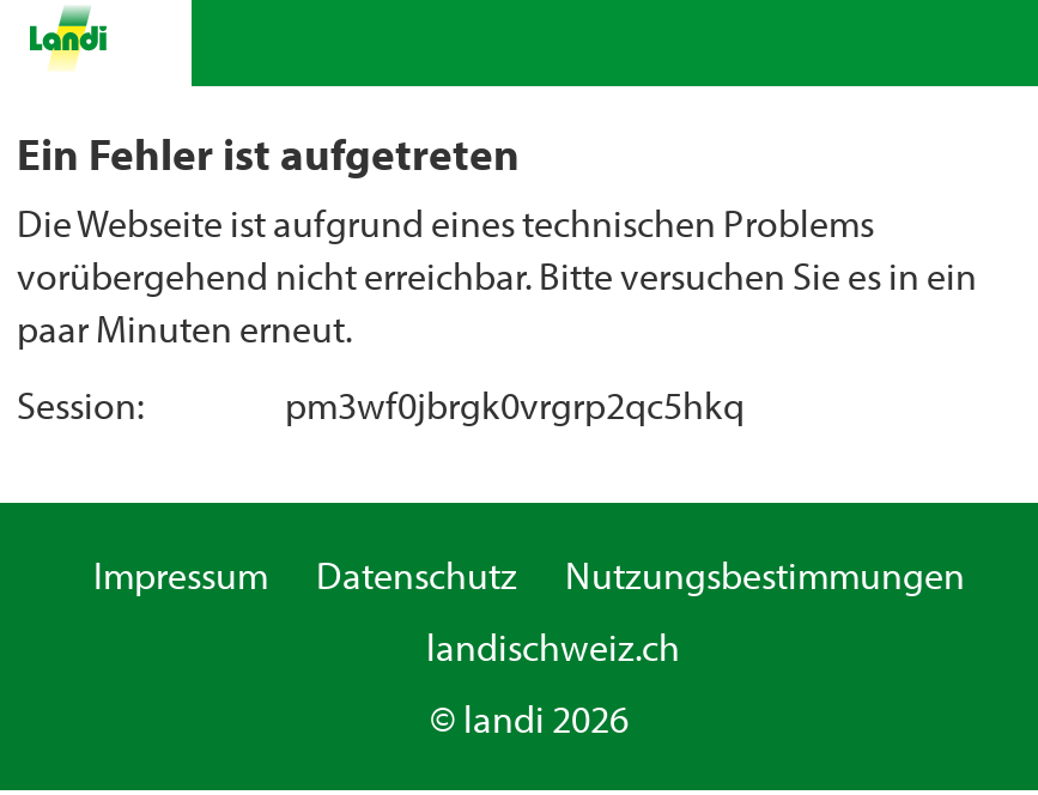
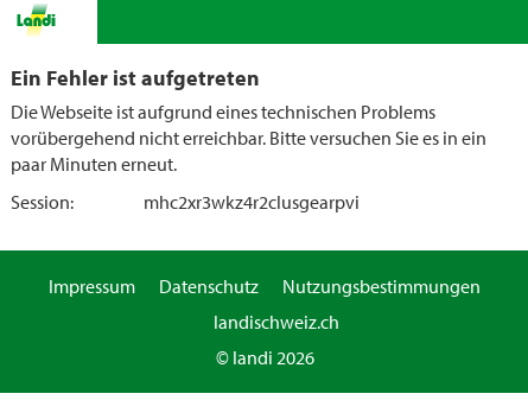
[285,381,745,429] pm3wf0jbrgk0vrgrp2qc5hkq -> [144,190,360,214] mhc2xr3wkz4r2clusgearpvi

